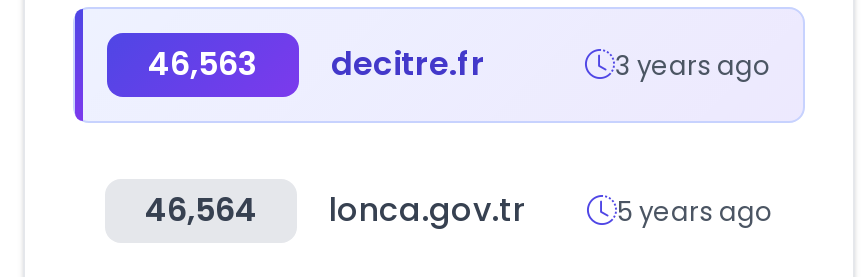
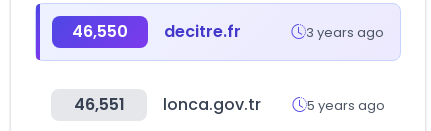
[148,41,485,87] 46,563 decitre.fr -> [72,20,241,43] 46,550 decitre.fr
[145,187,525,233] 46,564 lonca.gov.tr -> [73,93,261,116] 46,551 lonca.gov.tr

